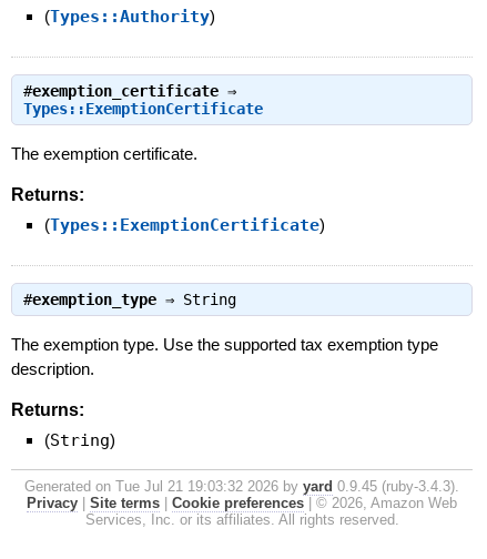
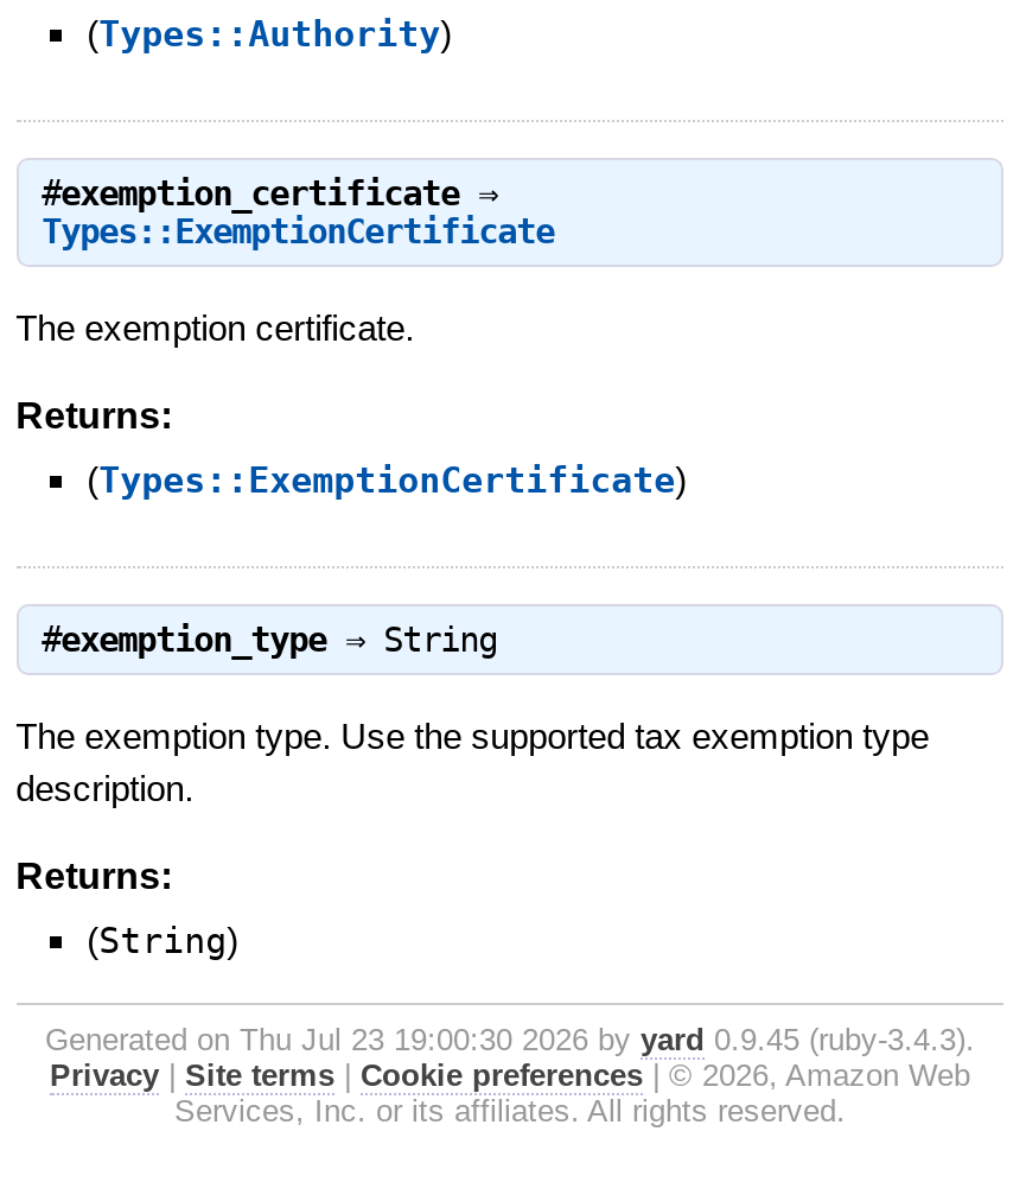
[24,478,459,495] Generated on Tue Jul 21 19:03:32 2026 by yard 0.9.45 (ruby-3.4.3). -> [45,1023,975,1058] Generated on Thu Jul 23 19:00:30 2026 by yard 0.9.45 (ruby-3.4.3).

